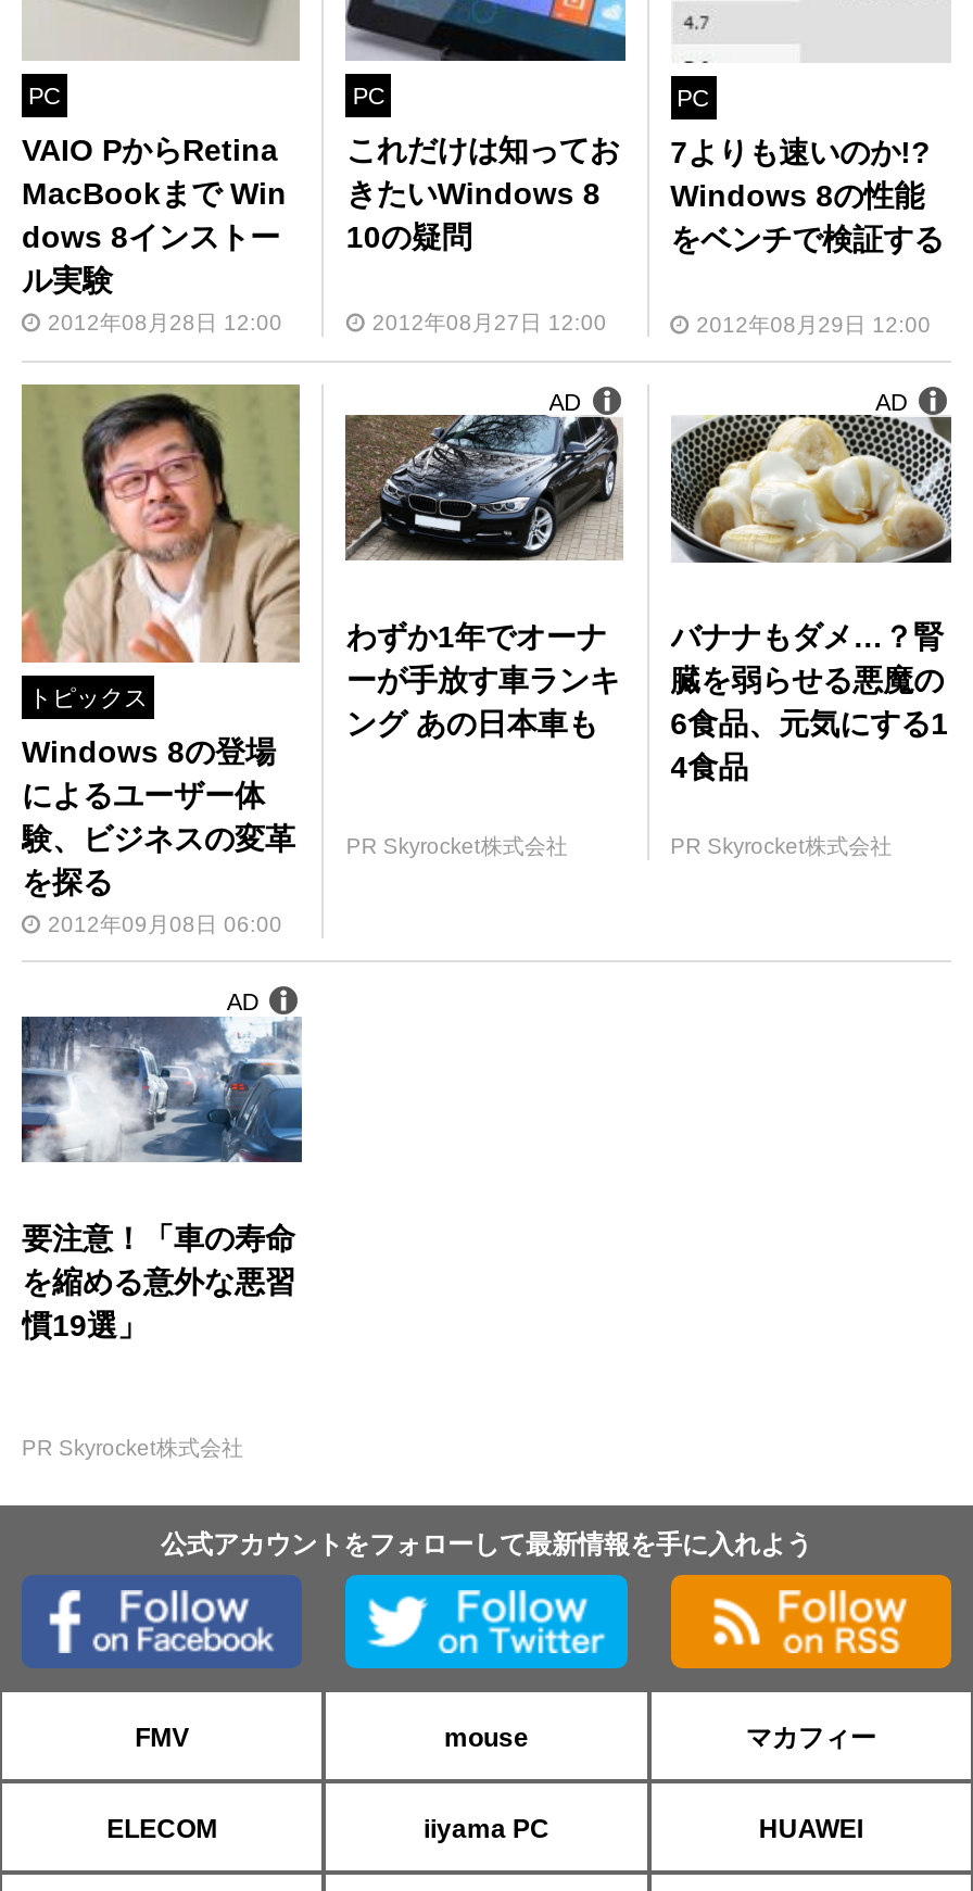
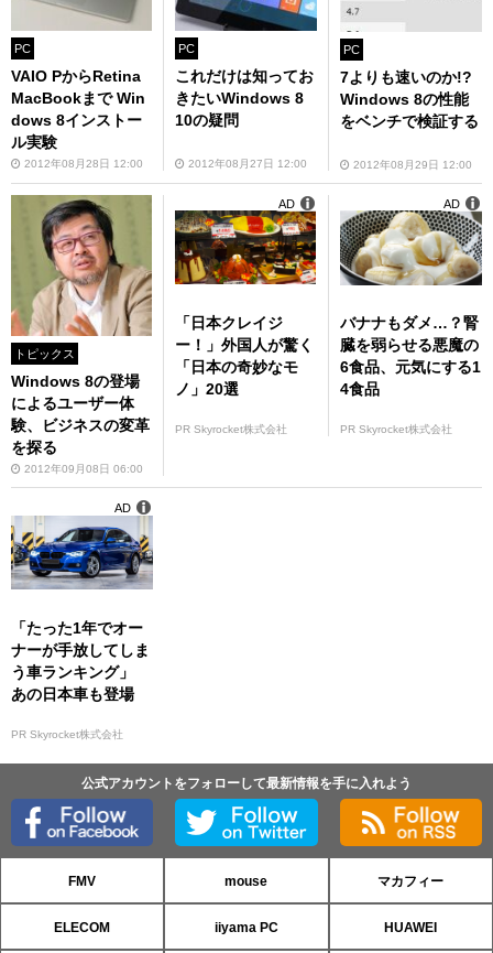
[345,413,623,740] [image] | わずか1年でオーナ | ーが手放す車ランキ | ング あの日本車も -> [174,209,317,397] [image] | 「日本クレイジ | ー！」外国人が驚く | 「日本の奇妙なモ | ノ」20選
[20,1014,302,1342] [image] | 要注意！「車の寿命 | を縮める意外な悪習 | 慣19選」 -> [10,516,153,703] [image] | 「たった1年でオー | ナーが手放してしま | う車ランキング」 | あの日本車も登場

